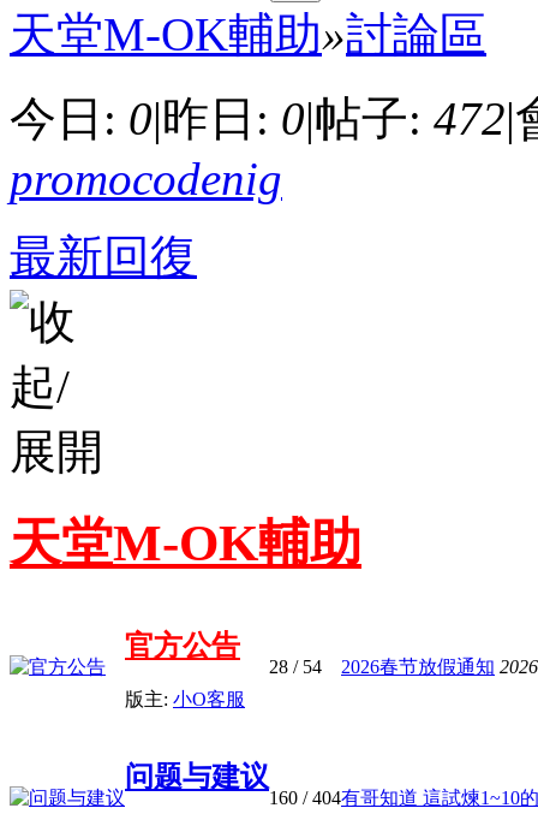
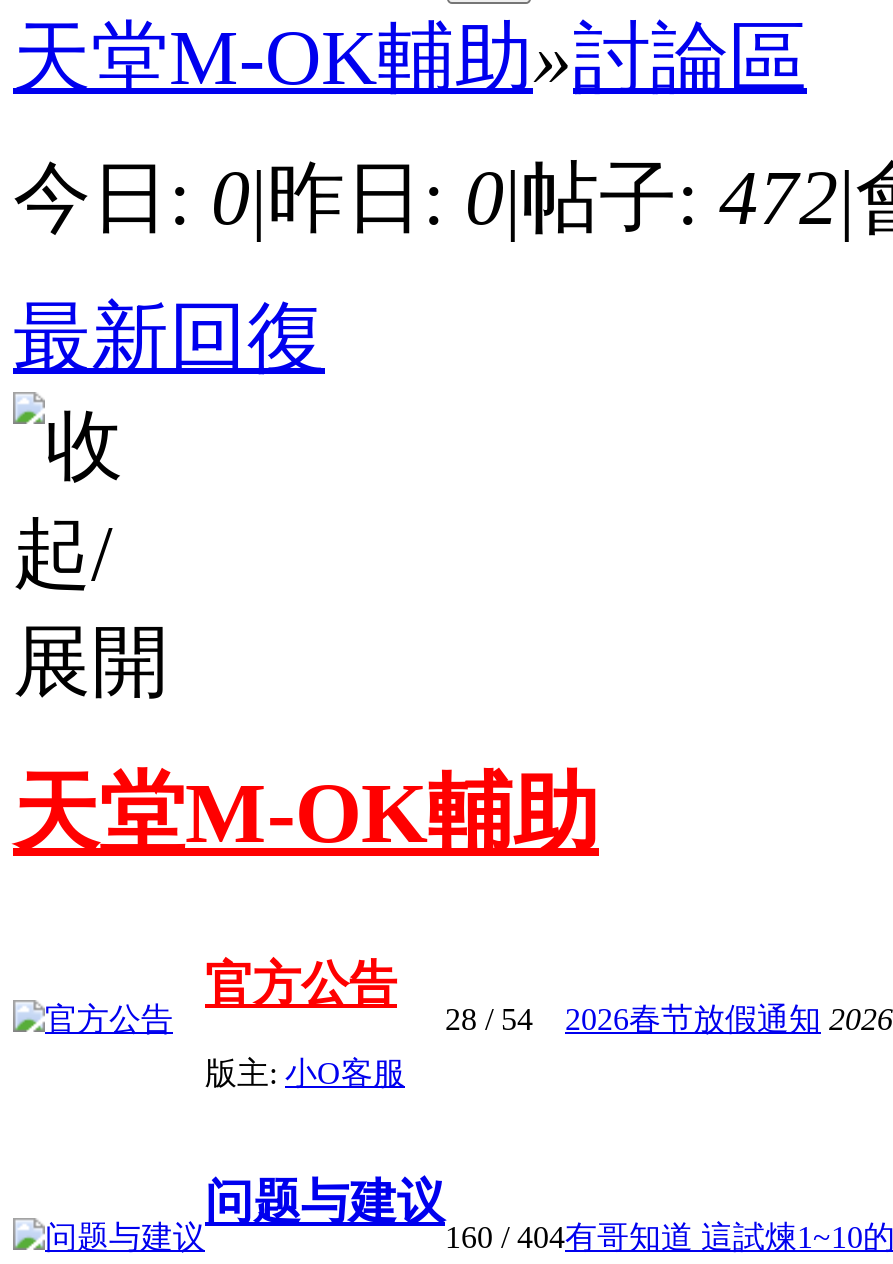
[10,152,282,204] promocodenig -> none

